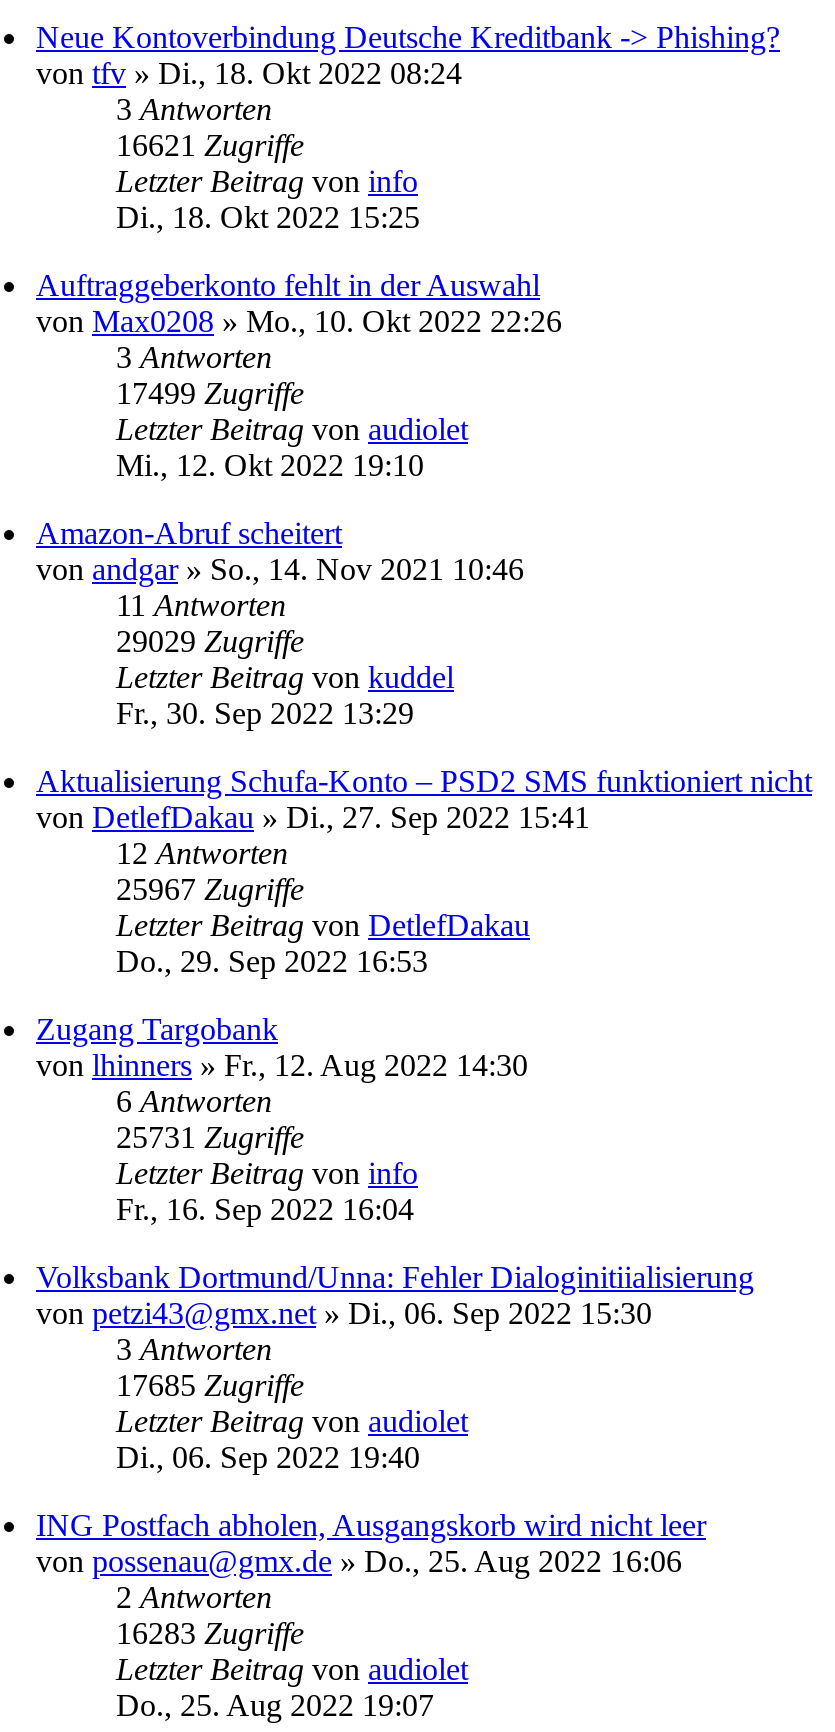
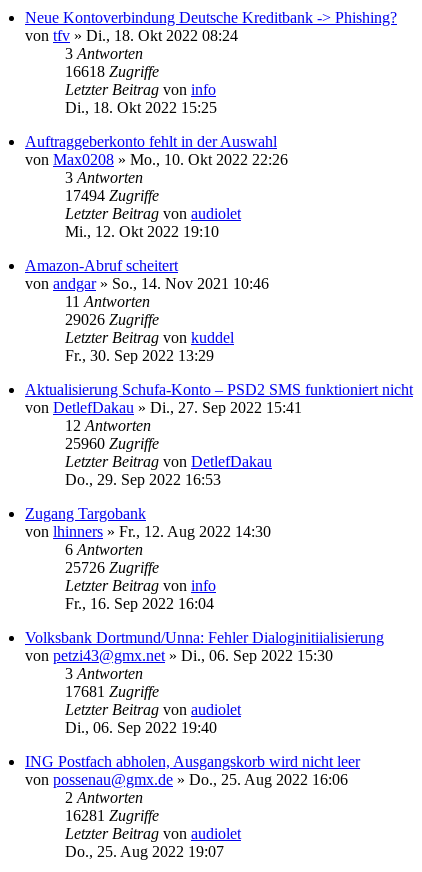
[116,128,304,162] 16621 Zugriffe -> [65,63,159,80] 16618 Zugriffe
[116,376,304,410] 17499 Zugriffe -> [65,187,159,204] 17494 Zugriffe
[116,624,304,658] 29029 Zugriffe -> [65,311,159,328] 29026 Zugriffe
[116,872,304,906] 25967 Zugriffe -> [65,435,159,452] 25960 Zugriffe
[116,1120,304,1154] 25731 Zugriffe -> [65,559,159,576] 25726 Zugriffe
[116,1368,304,1402] 17685 Zugriffe -> [65,683,159,700] 17681 Zugriffe
[116,1616,304,1650] 16283 Zugriffe -> [65,807,159,824] 16281 Zugriffe

